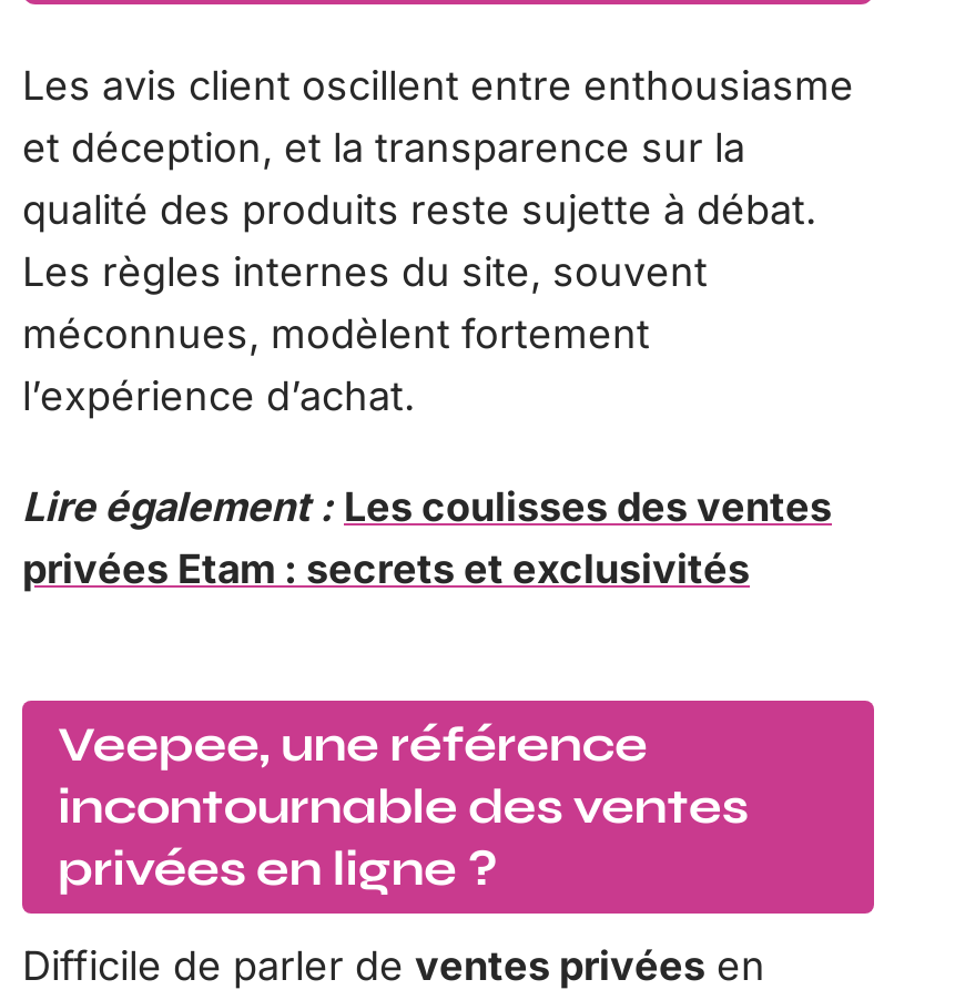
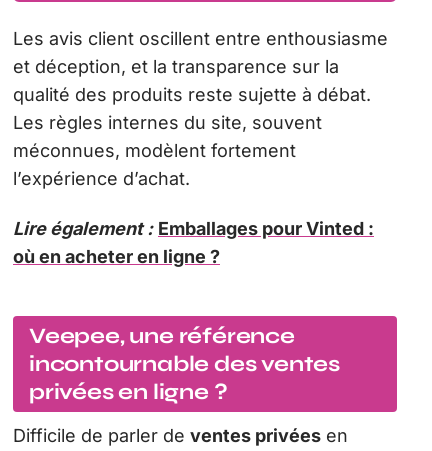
[22,484,832,593] Lire également : Les coulisses des ventes | privées Etam : secrets et exclusivités -> [13,218,374,267] Lire également : Emballages pour Vinted : | où en acheter en ligne ?

